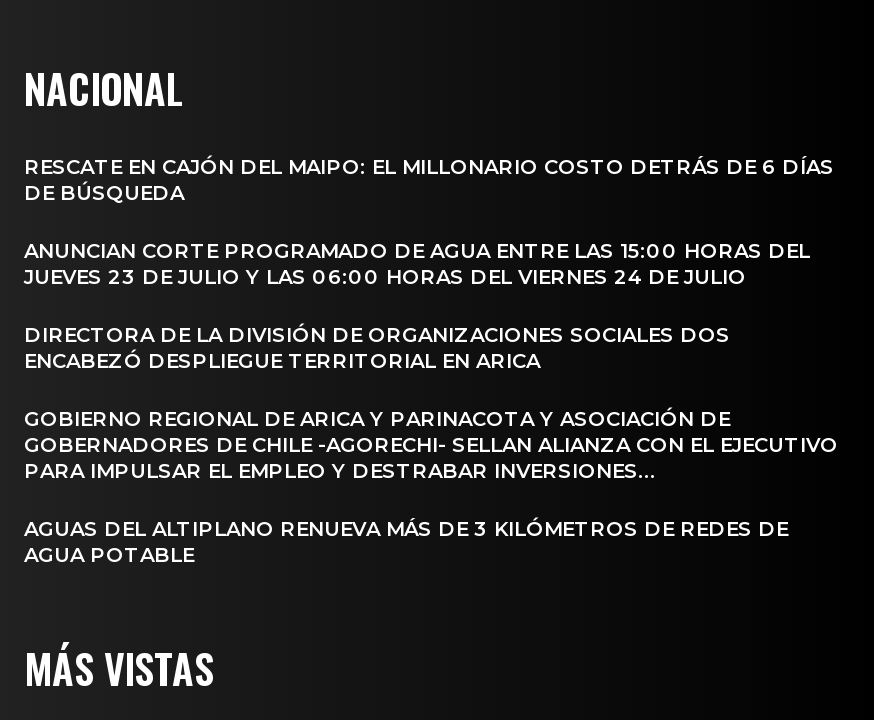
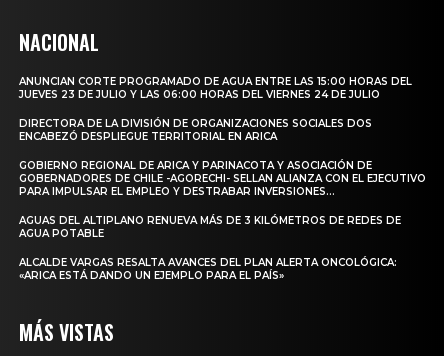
[24,153,834,205] RESCATE EN CAJÓN DEL MAIPO: EL MILLONARIO COSTO DETRÁS DE 6 DÍAS | DE BÚSQUEDA -> none
moved [24,237,838,567] -> [19,75,426,240]: ANUNCIAN CORTE PROGRAMADO DE AGUA ENTRE LAS 15:00 HORAS DEL | JUEVES 23 DE JULIO Y LAS 06:00 HORAS DEL VIERNES 24 DE JULIO | DIRECTORA DE LA DIVISIÓN DE ORGANIZACIONES SOCIALES DOS | ... | AGUAS DEL ALTIPLANO RENUEVA MÁS DE 3 KILÓMETROS DE REDES DE | AGUA POTABLE
none -> [19,256,397,282] ALCALDE VARGAS RESALTA AVANCES DEL PLAN ALERTA ONCOLÓGICA: | «ARICA ESTÁ DANDO UN EJEMPLO PARA EL PAÍS»

